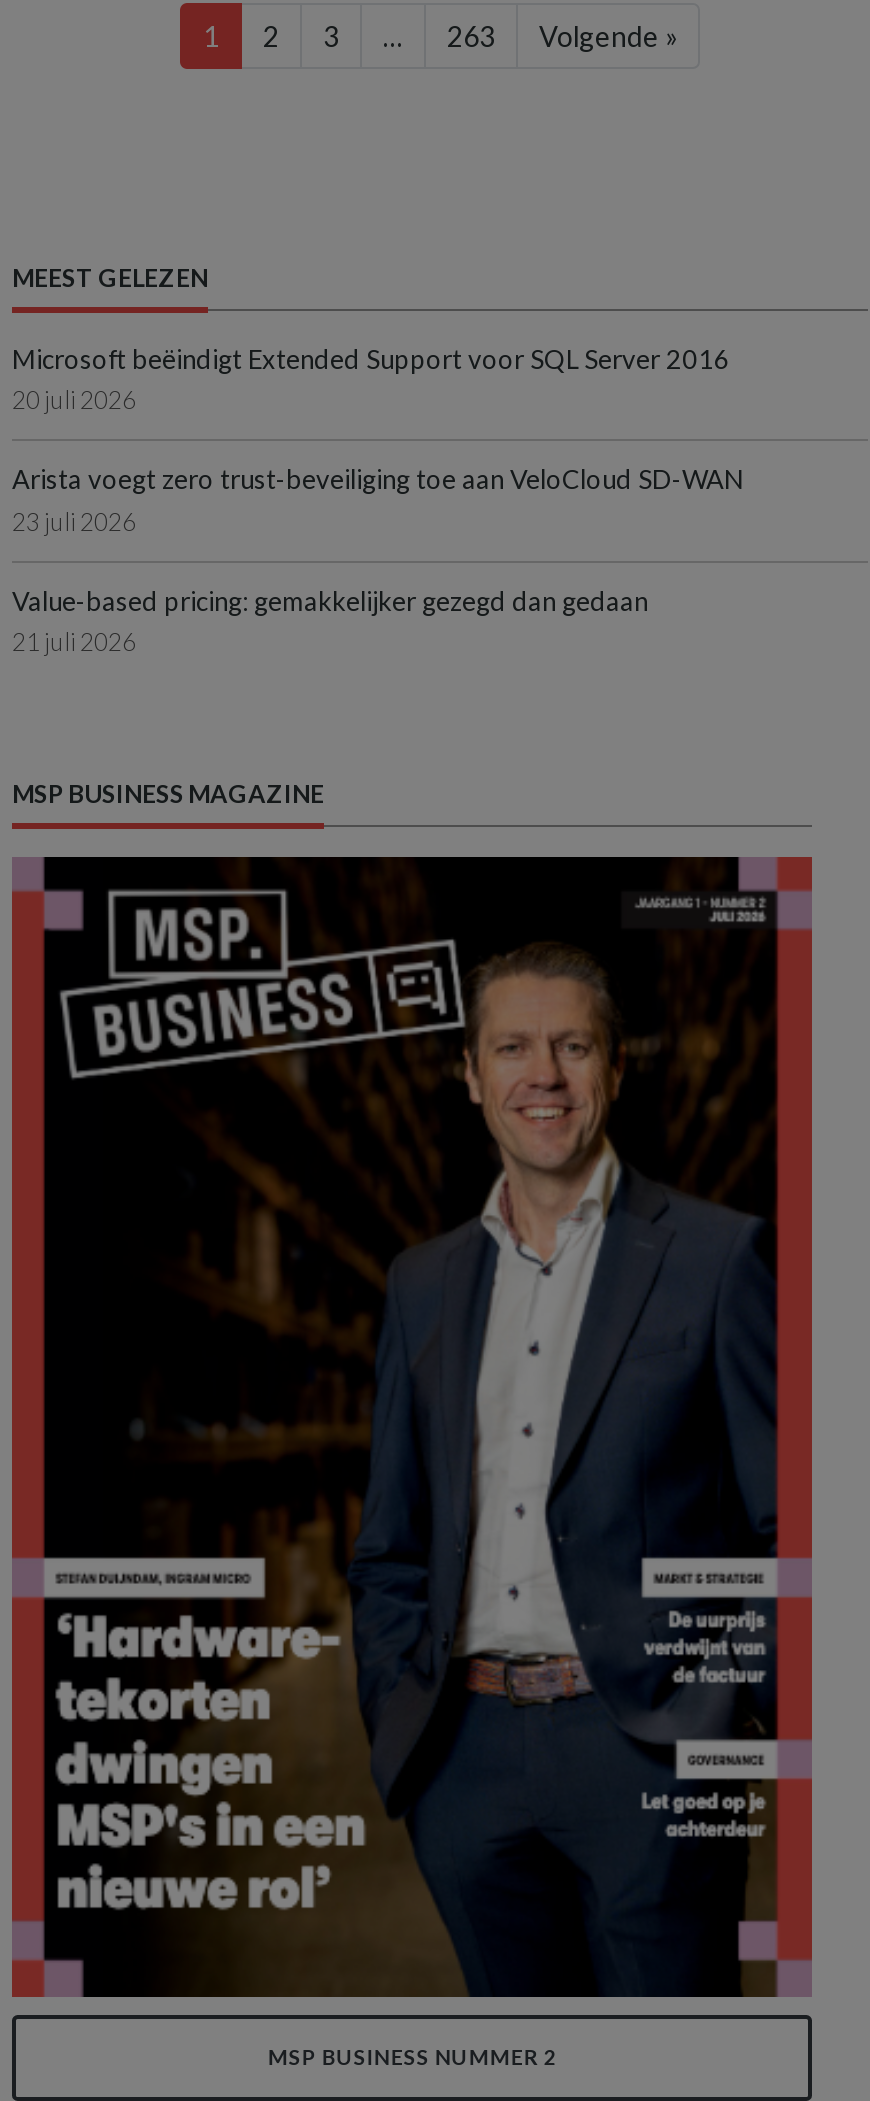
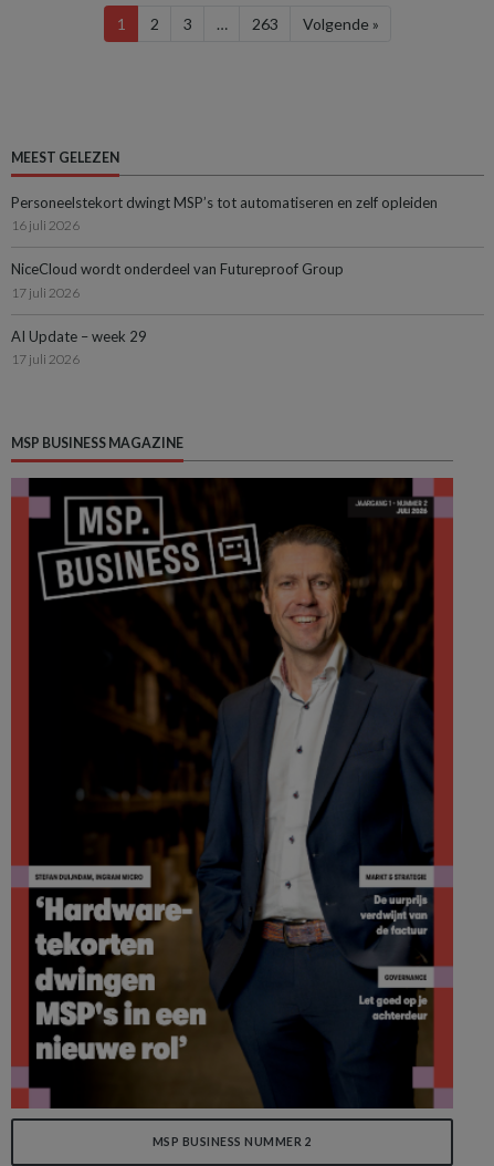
[12,343,730,415] Microsoft beëindigt Extended Support voor SQL Server 2016 | 20 juli 2026 -> [11,193,438,234] Personeelstekort dwingt MSP’s tot automatiseren en zelf opleiden | 16 juli 2026
[12,463,742,537] Arista voegt zero trust-beveiliging toe aan VeloCloud SD-WAN | 23 juli 2026 -> [11,260,344,301] NiceCloud wordt onderdeel van Futureproof Group | 17 juli 2026
[12,585,648,657] Value-based pricing: gemakkelijker gezegd dan gedaan | 21 juli 2026 -> [11,327,147,368] AI Update – week 29 | 17 juli 2026

